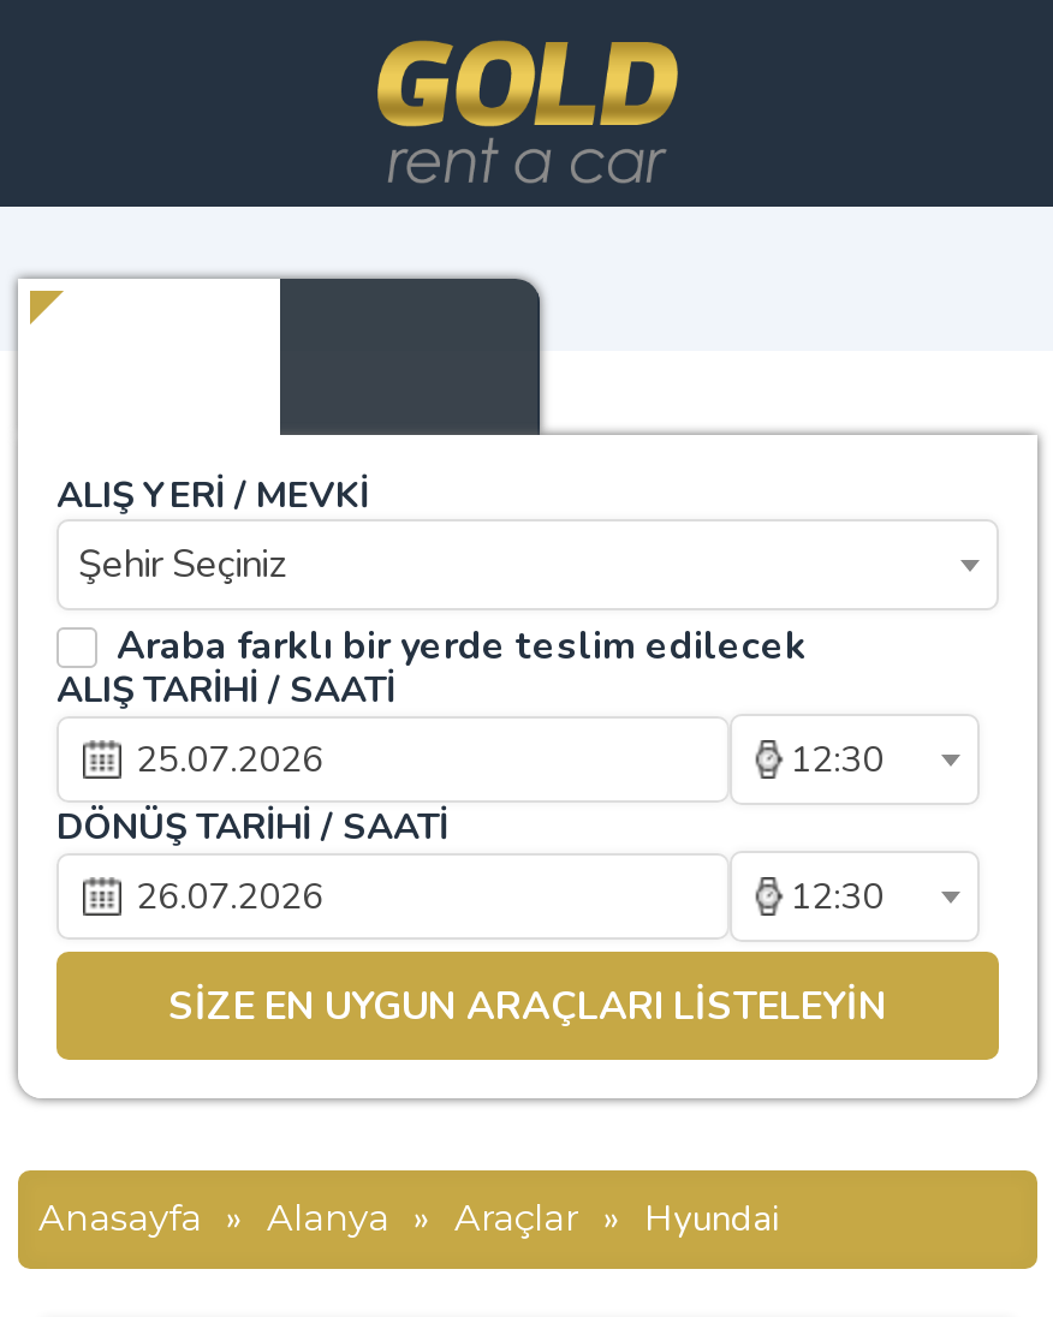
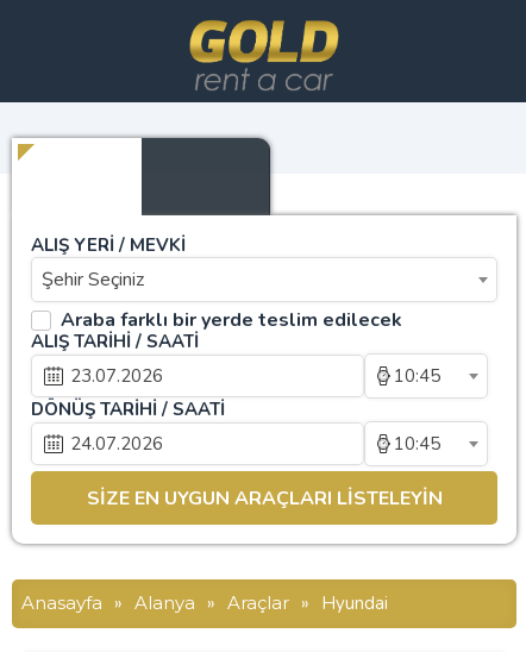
[790,735,884,783] 12:30 -> [394,364,440,388] 10:45
[790,872,884,920] 12:30 -> [394,432,440,456] 10:45

